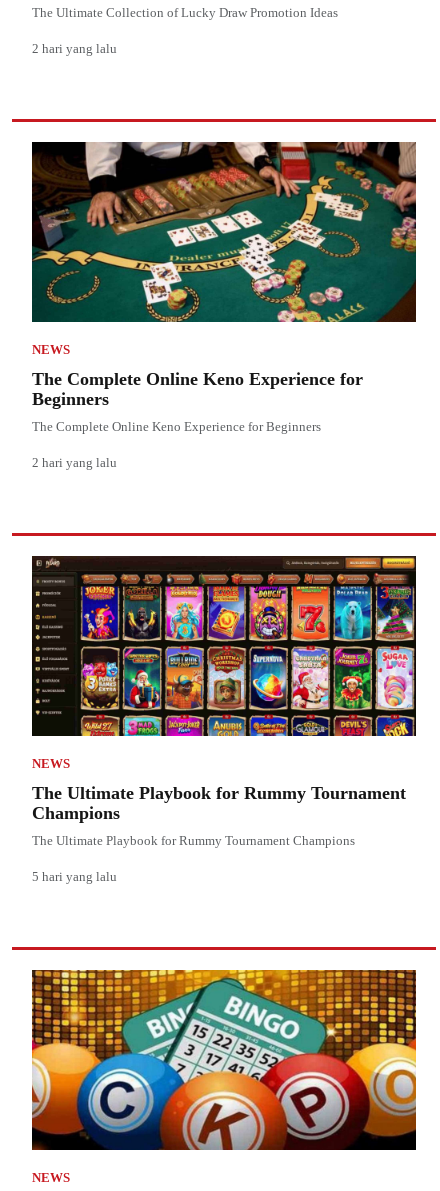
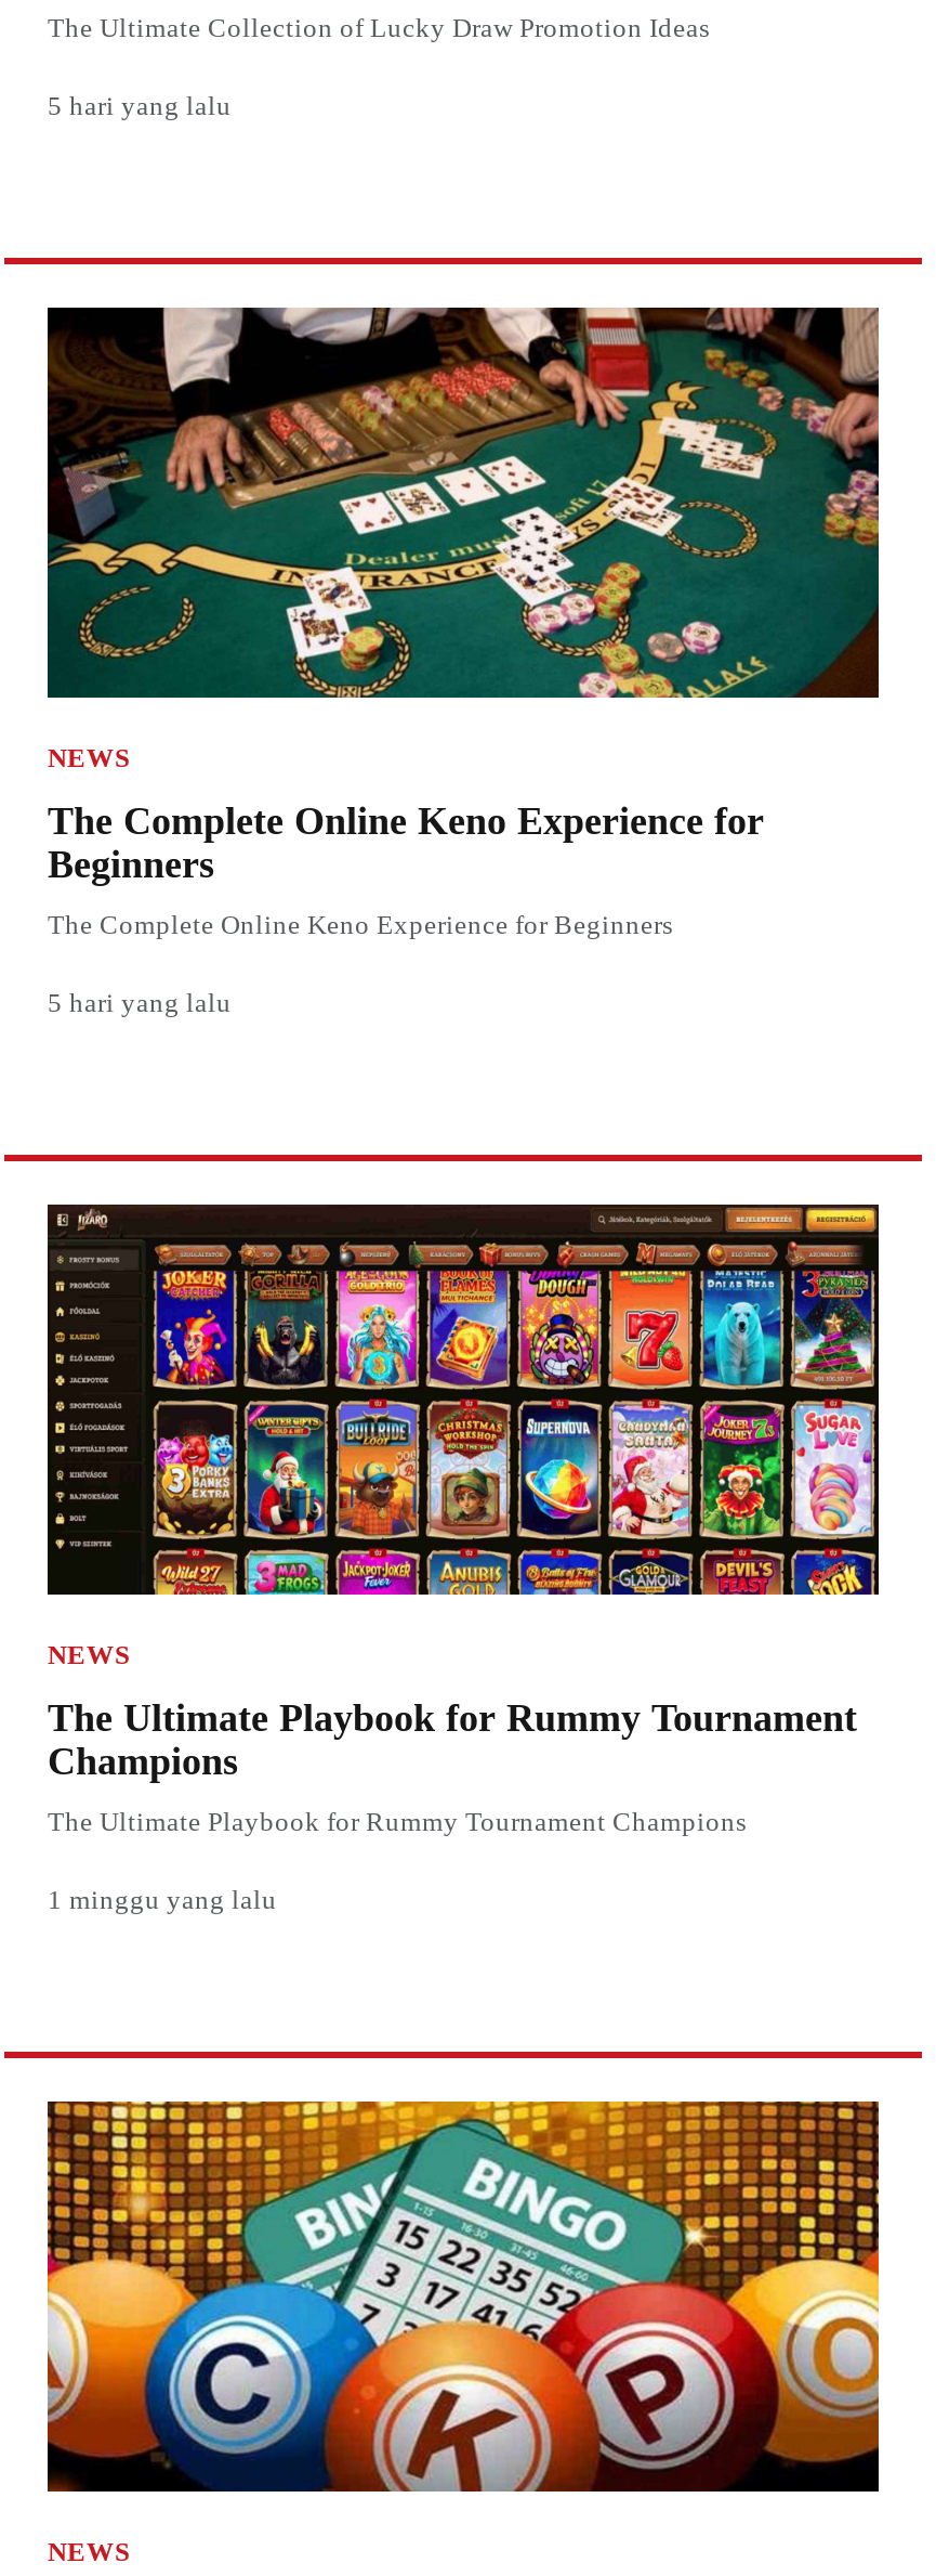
[32,41,117,55] 2 hari yang lalu -> [48,90,232,120] 5 hari yang lalu
[32,455,117,469] 2 hari yang lalu -> [48,987,232,1017] 5 hari yang lalu
[32,869,117,883] 5 hari yang lalu -> [48,1884,277,1914] 1 minggu yang lalu

